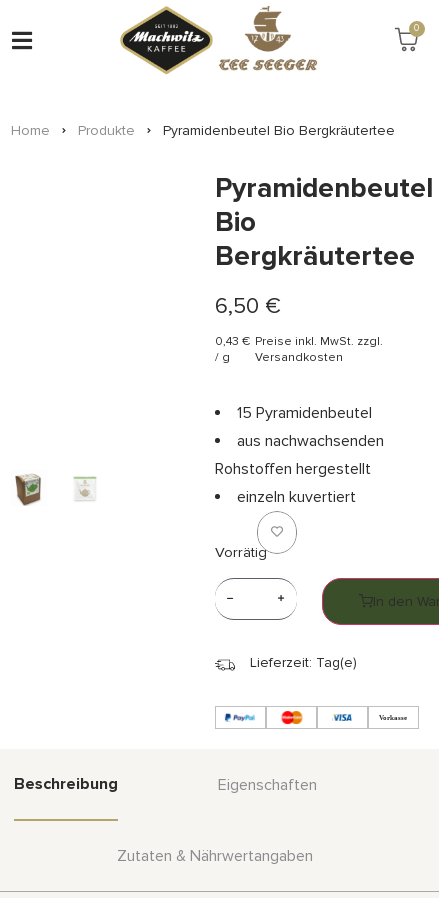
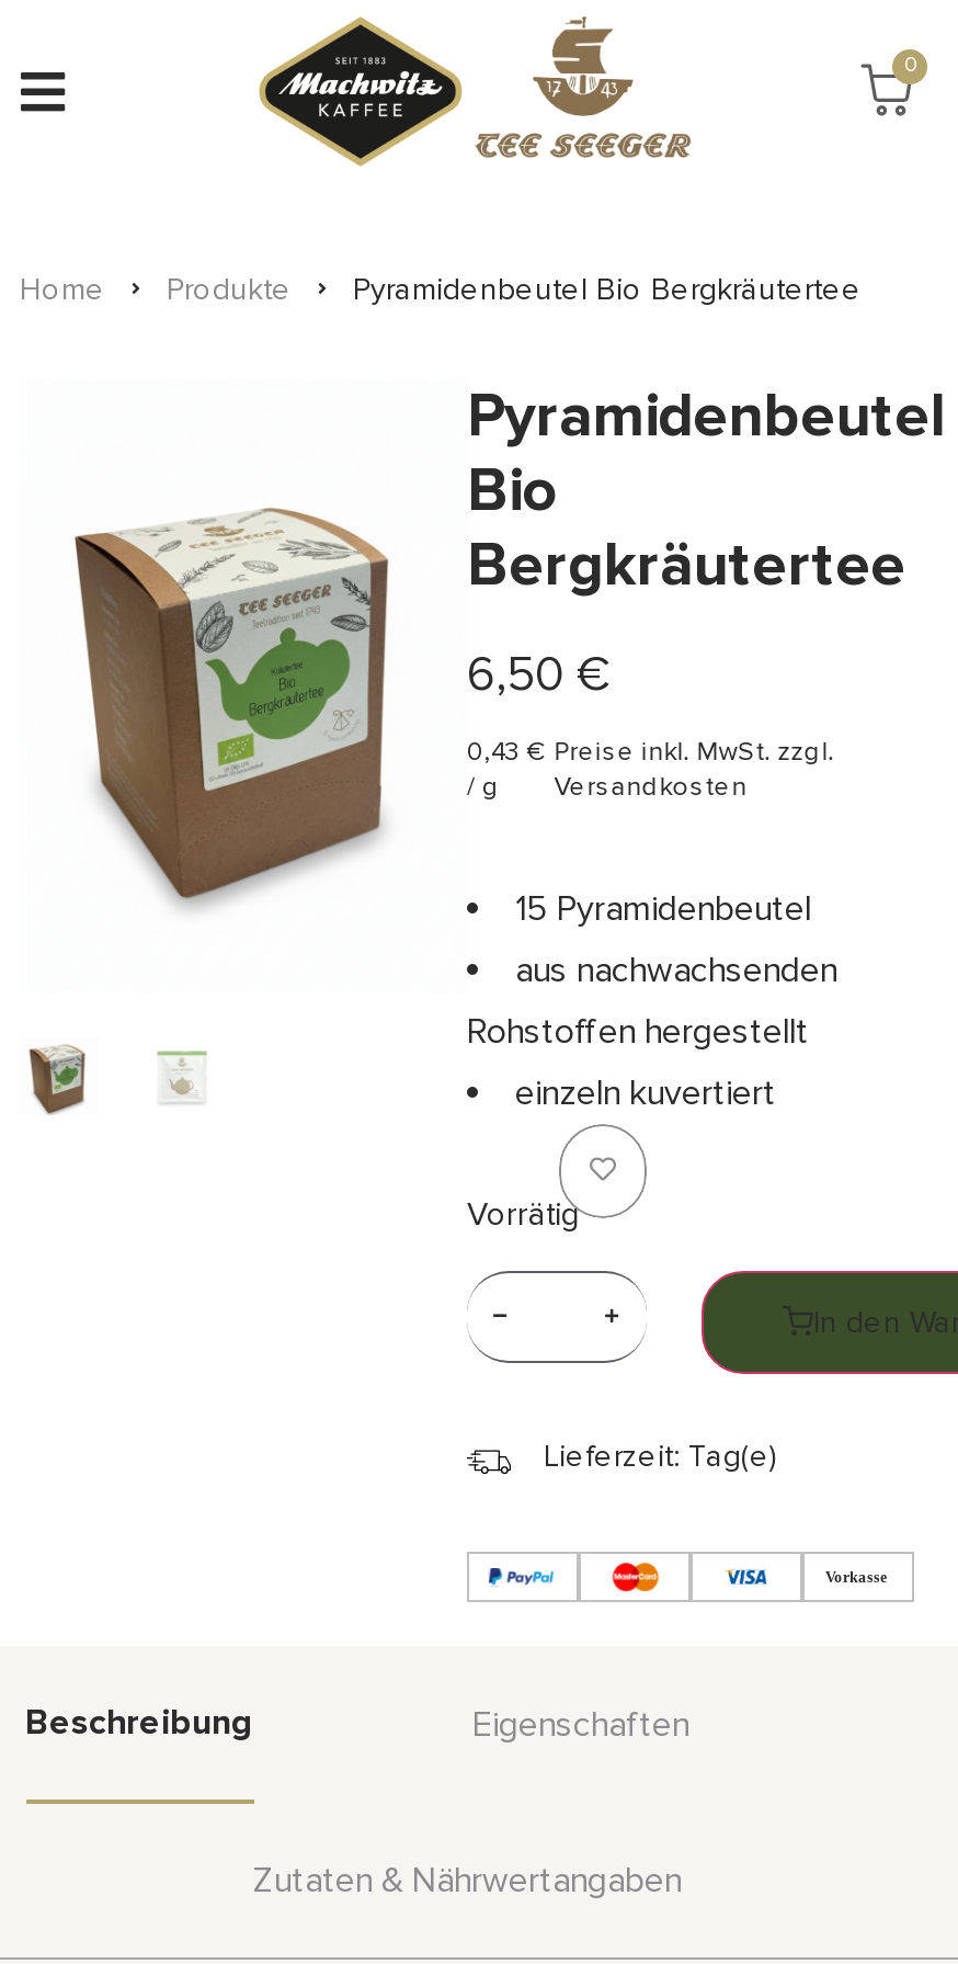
none -> [72,506,390,911] [image]

